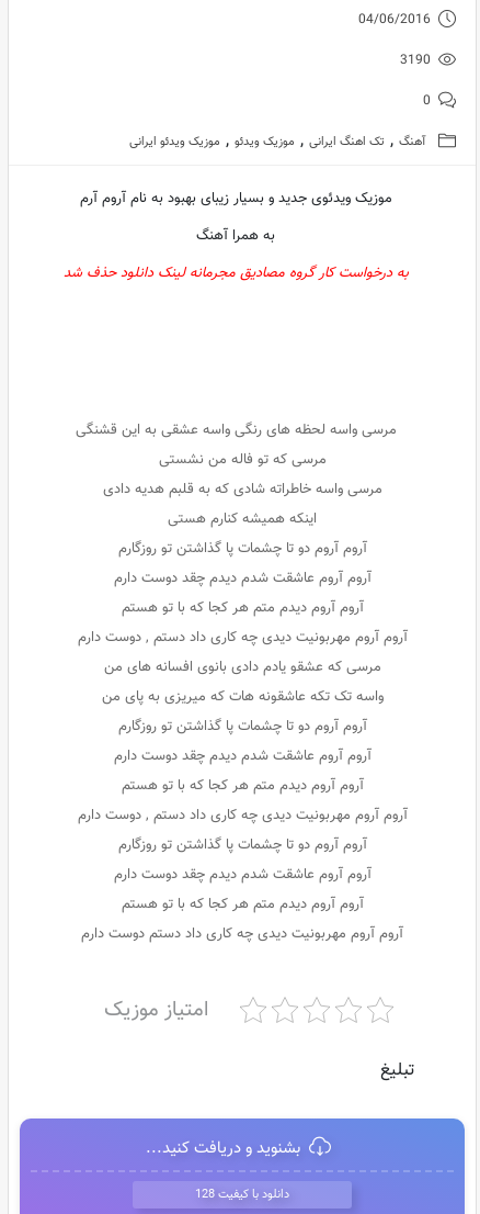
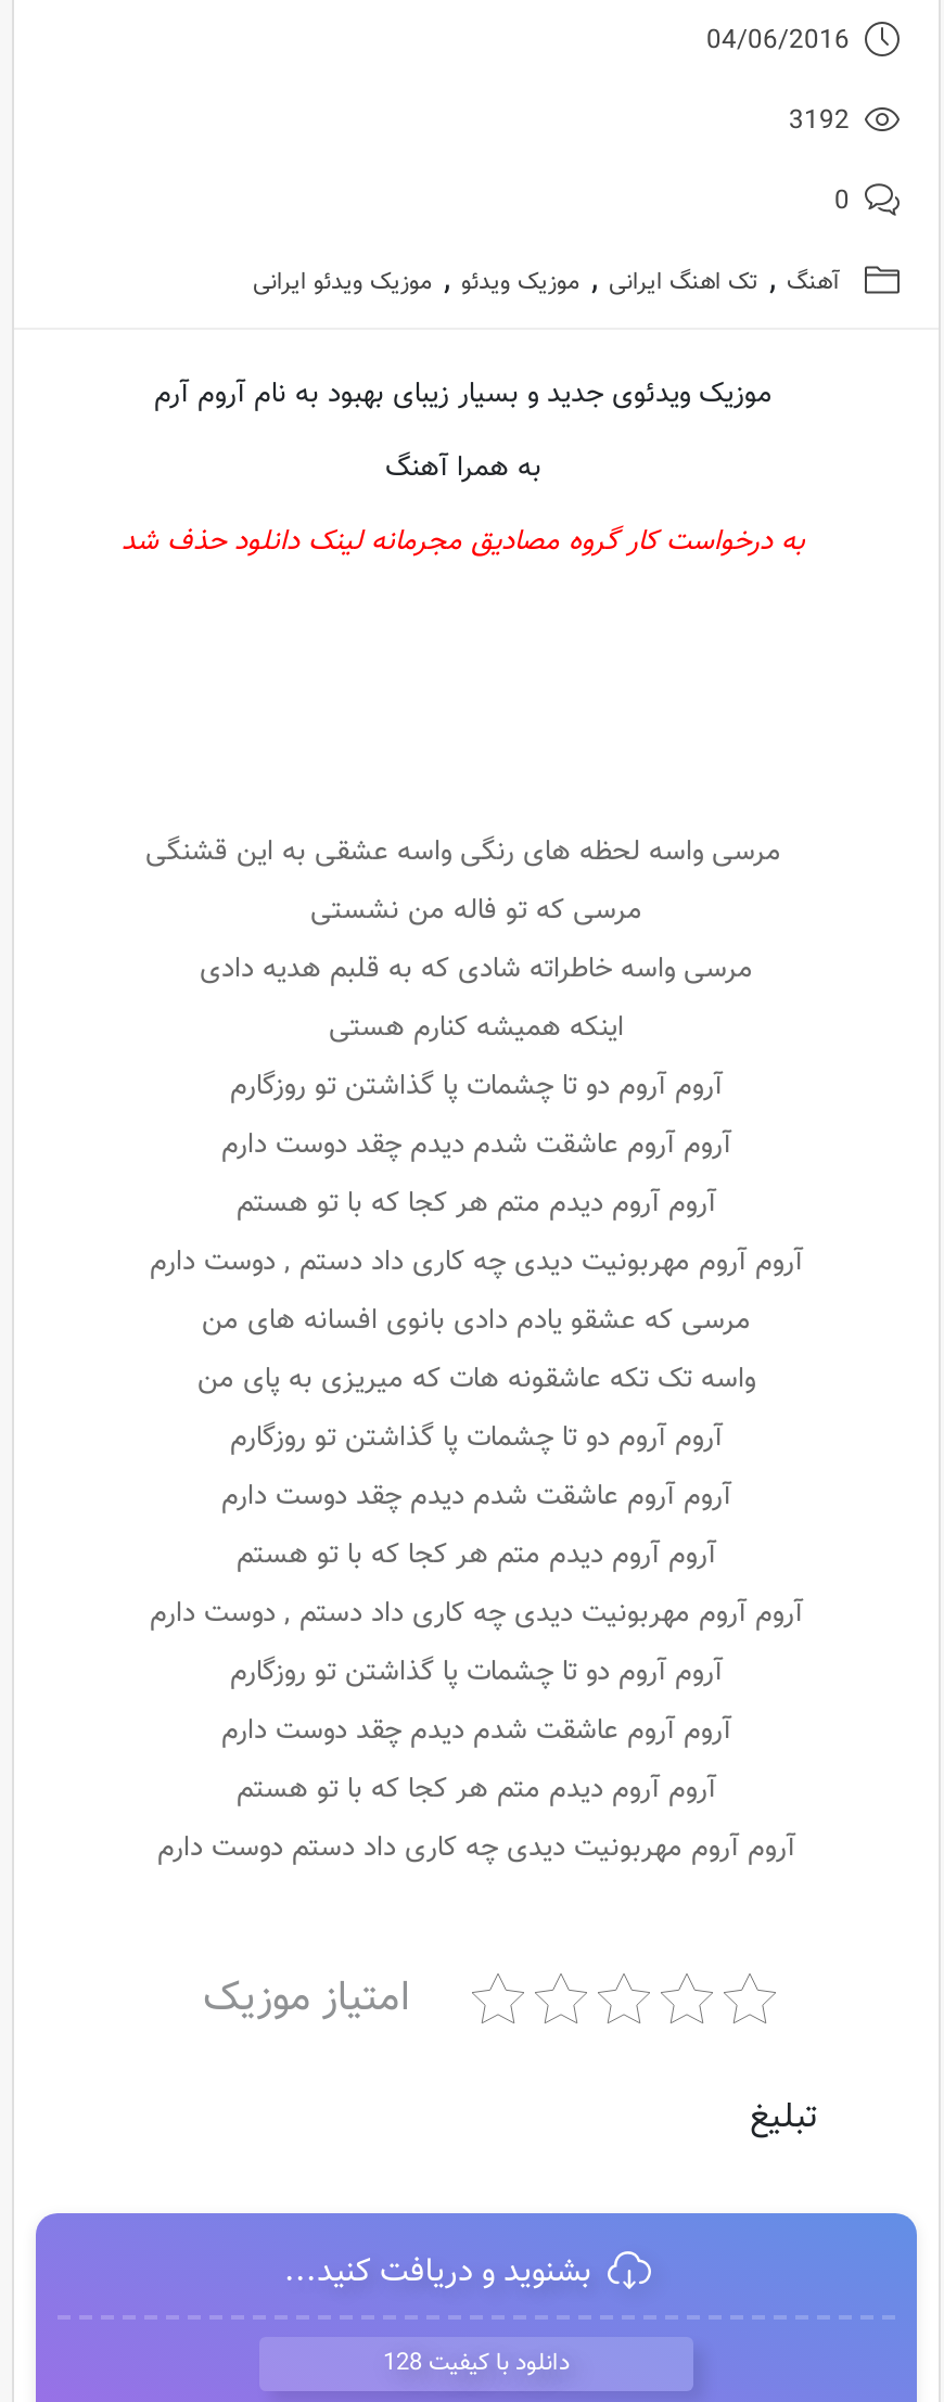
[400,50,431,70] 3190 -> [789,102,850,141] 3192

